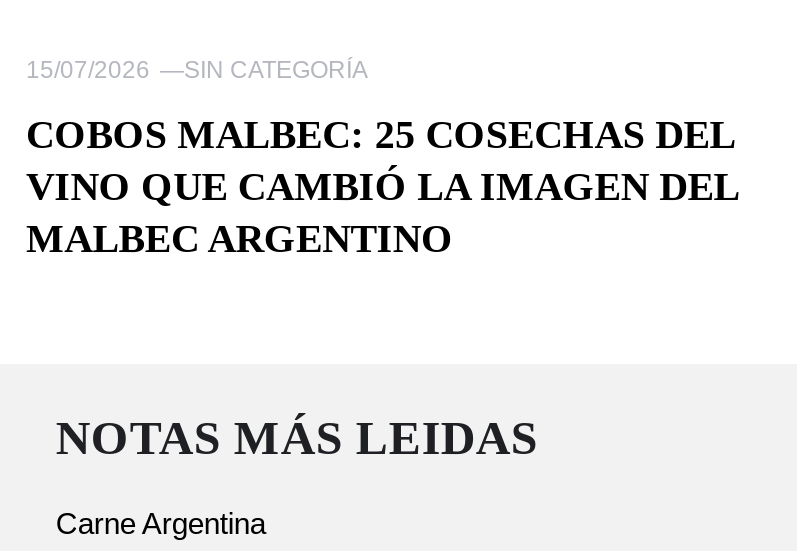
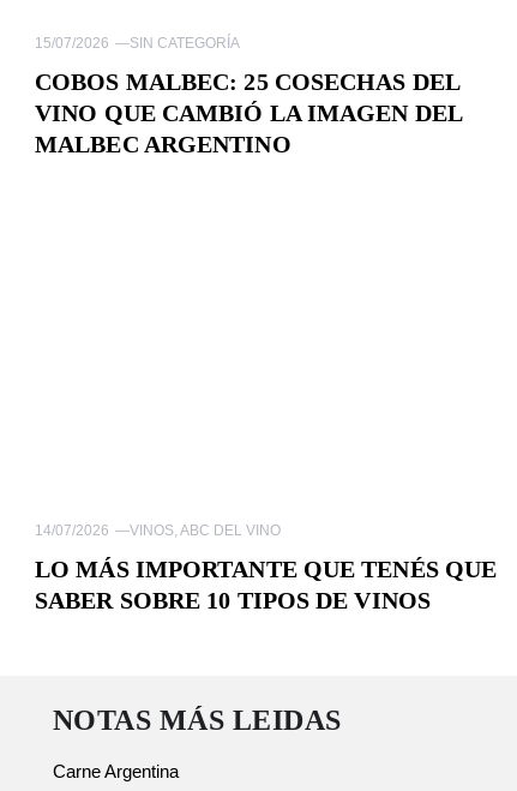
none -> [35,522,497,613] 14/07/2026 —VINOS, ABC DEL VINO | LO MÁS IMPORTANTE QUE TENÉS QUE | SABER SOBRE 10 TIPOS DE VINOS

